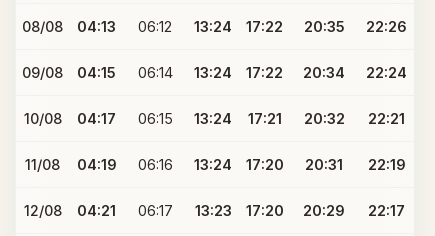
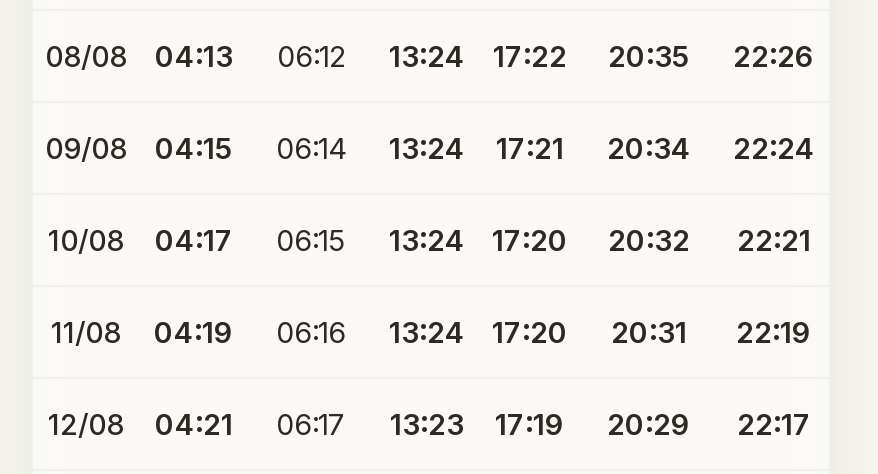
[22,64,407,81] 09/08 04:15 06:14 13:24 17:22 20:34 22:24 -> [45,131,815,165] 09/08 04:15 06:14 13:24 17:21 20:34 22:24
[23,110,405,127] 10/08 04:17 06:15 13:24 17:21 20:32 22:21 -> [48,223,811,257] 10/08 04:17 06:15 13:24 17:20 20:32 22:21
[23,202,405,219] 12/08 04:21 06:17 13:23 17:20 20:29 22:17 -> [48,407,811,441] 12/08 04:21 06:17 13:23 17:19 20:29 22:17

